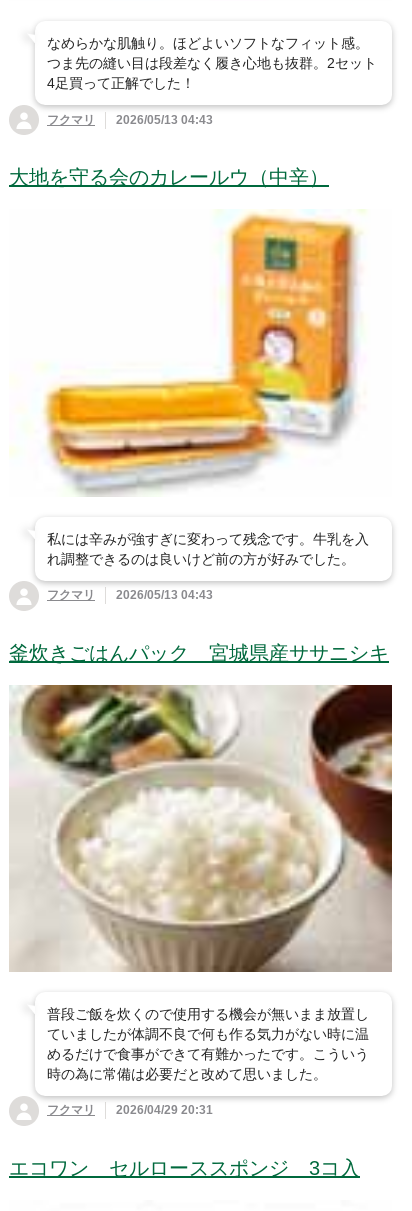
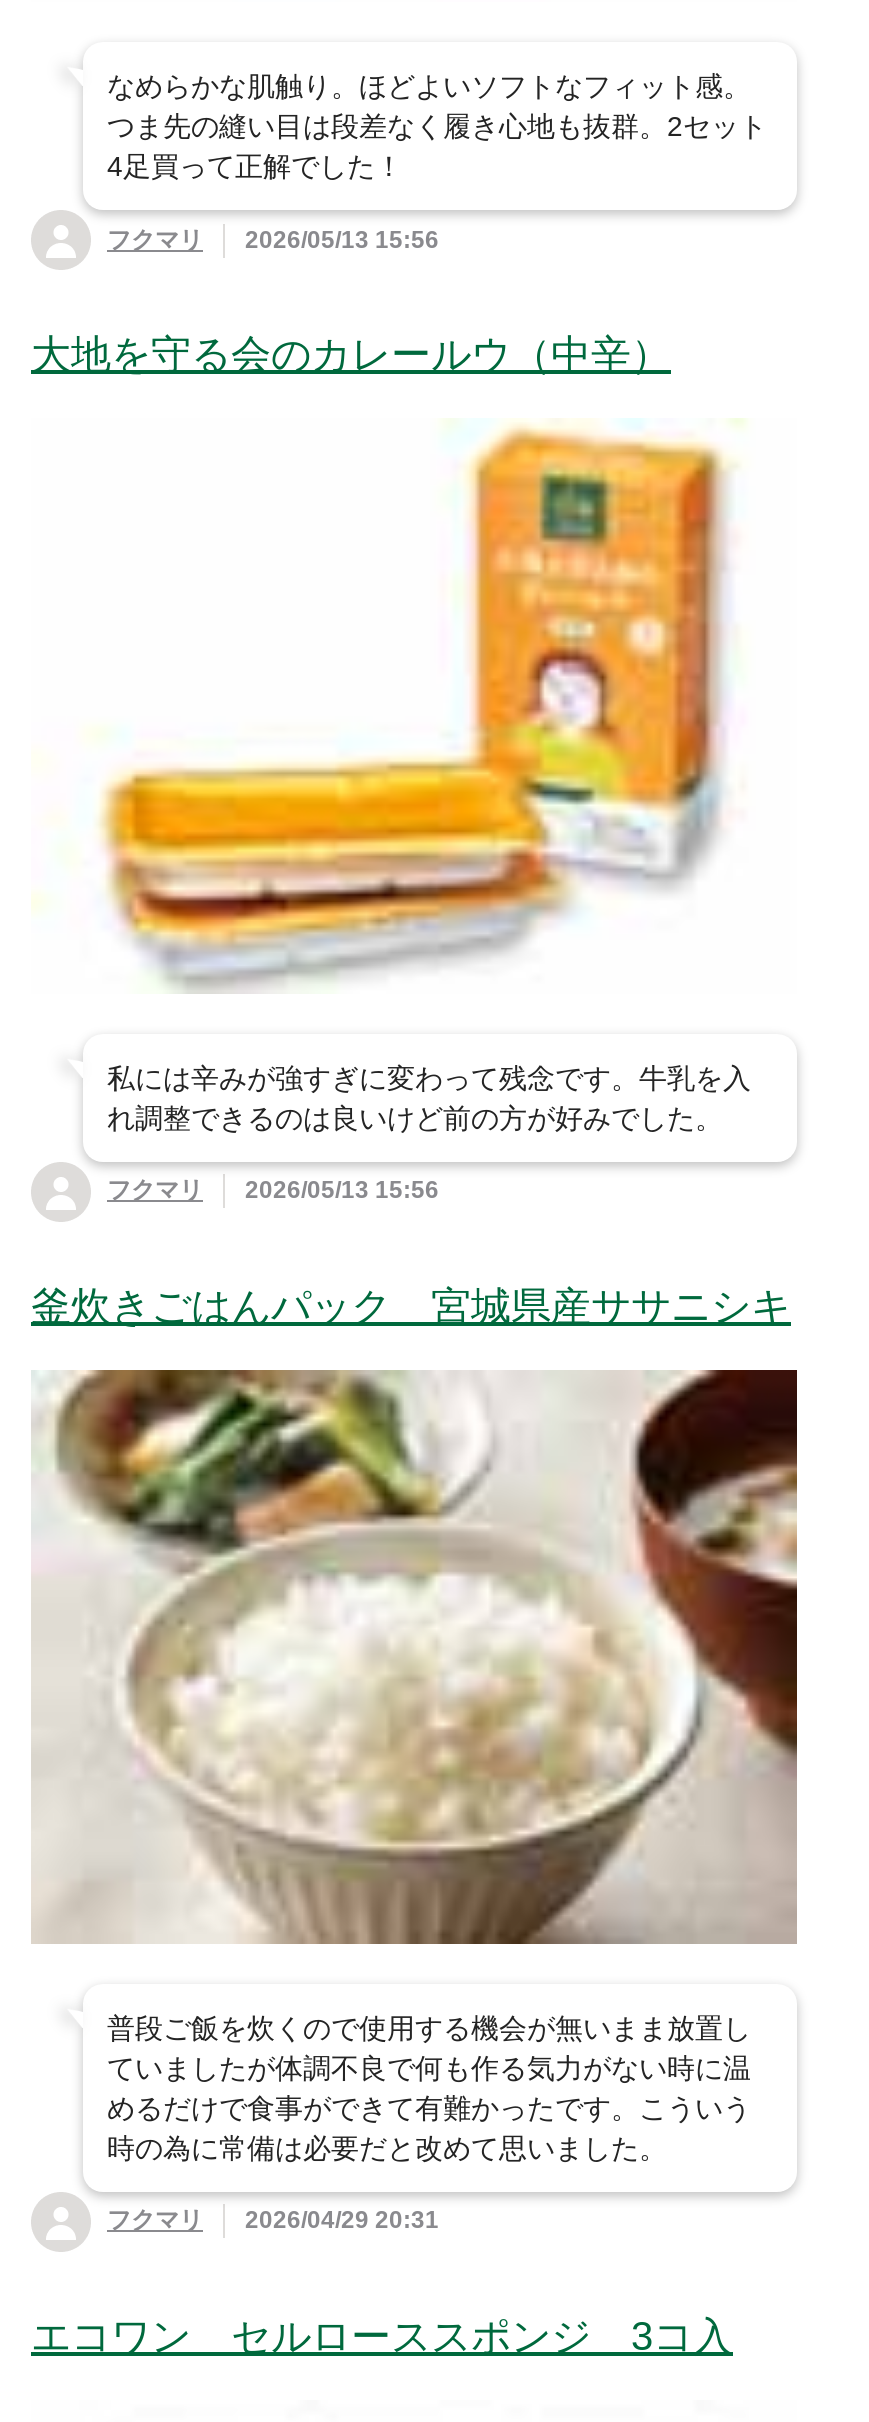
[116,113,213,127] 2026/05/13 04:43 -> [245,226,439,254] 2026/05/13 15:56
[47,588,213,602] フクマリ 2026/05/13 04:43 -> [107,1176,439,1204] フクマリ 2026/05/13 15:56

